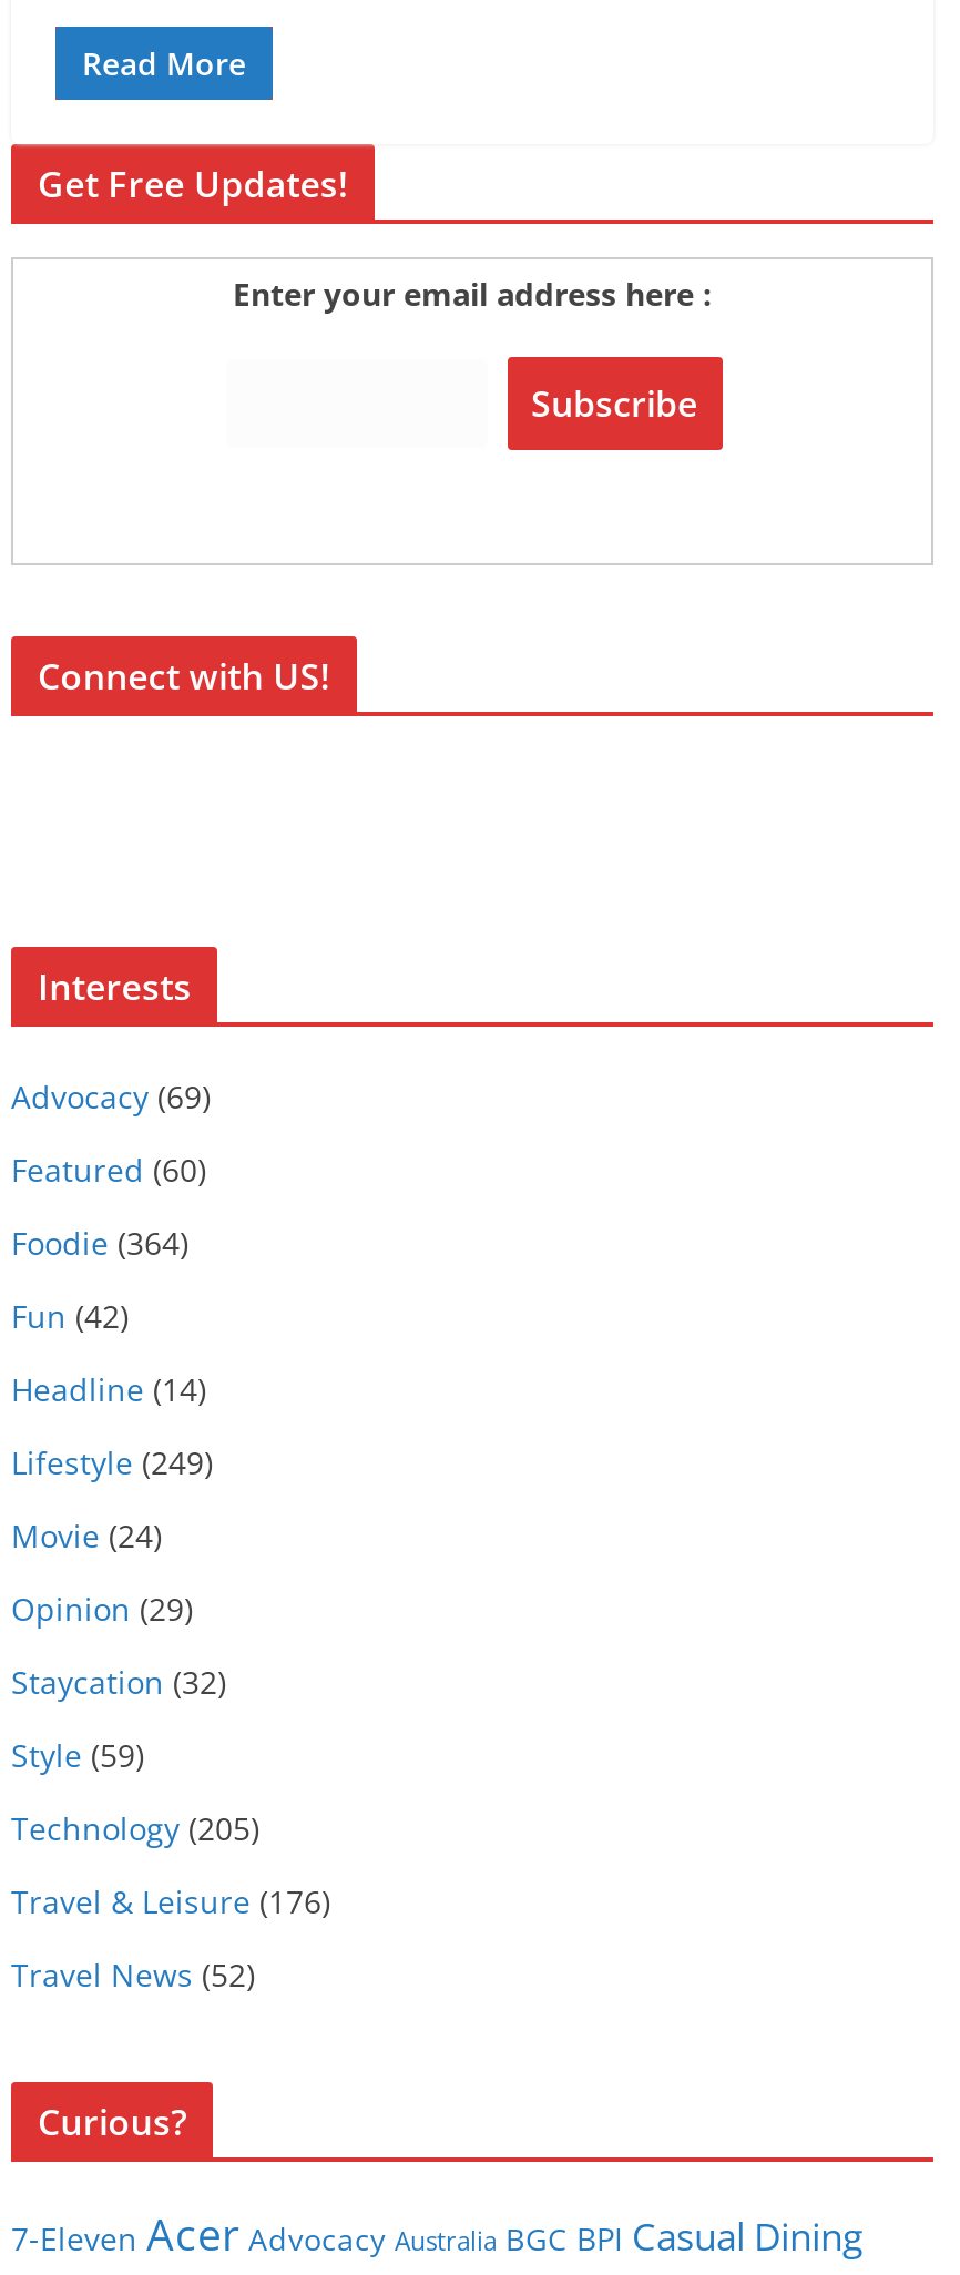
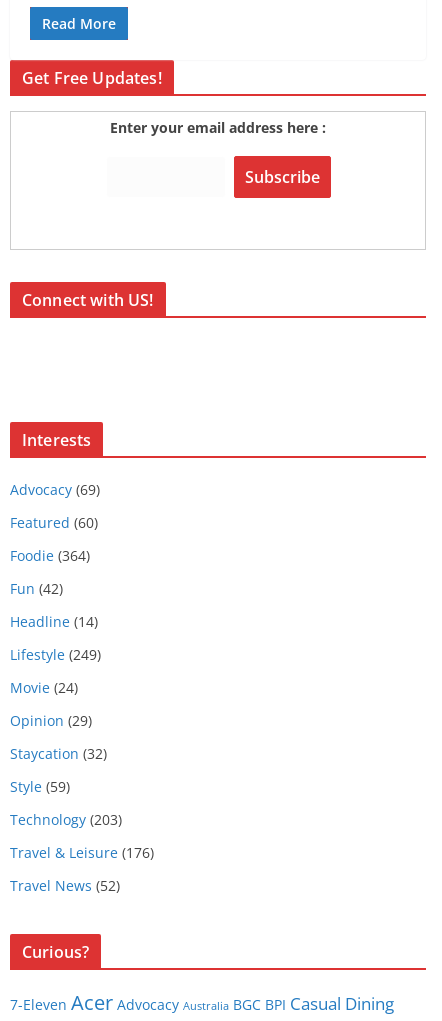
[11,1808,259,1850] Technology (205) -> [10,810,122,829] Technology (203)

